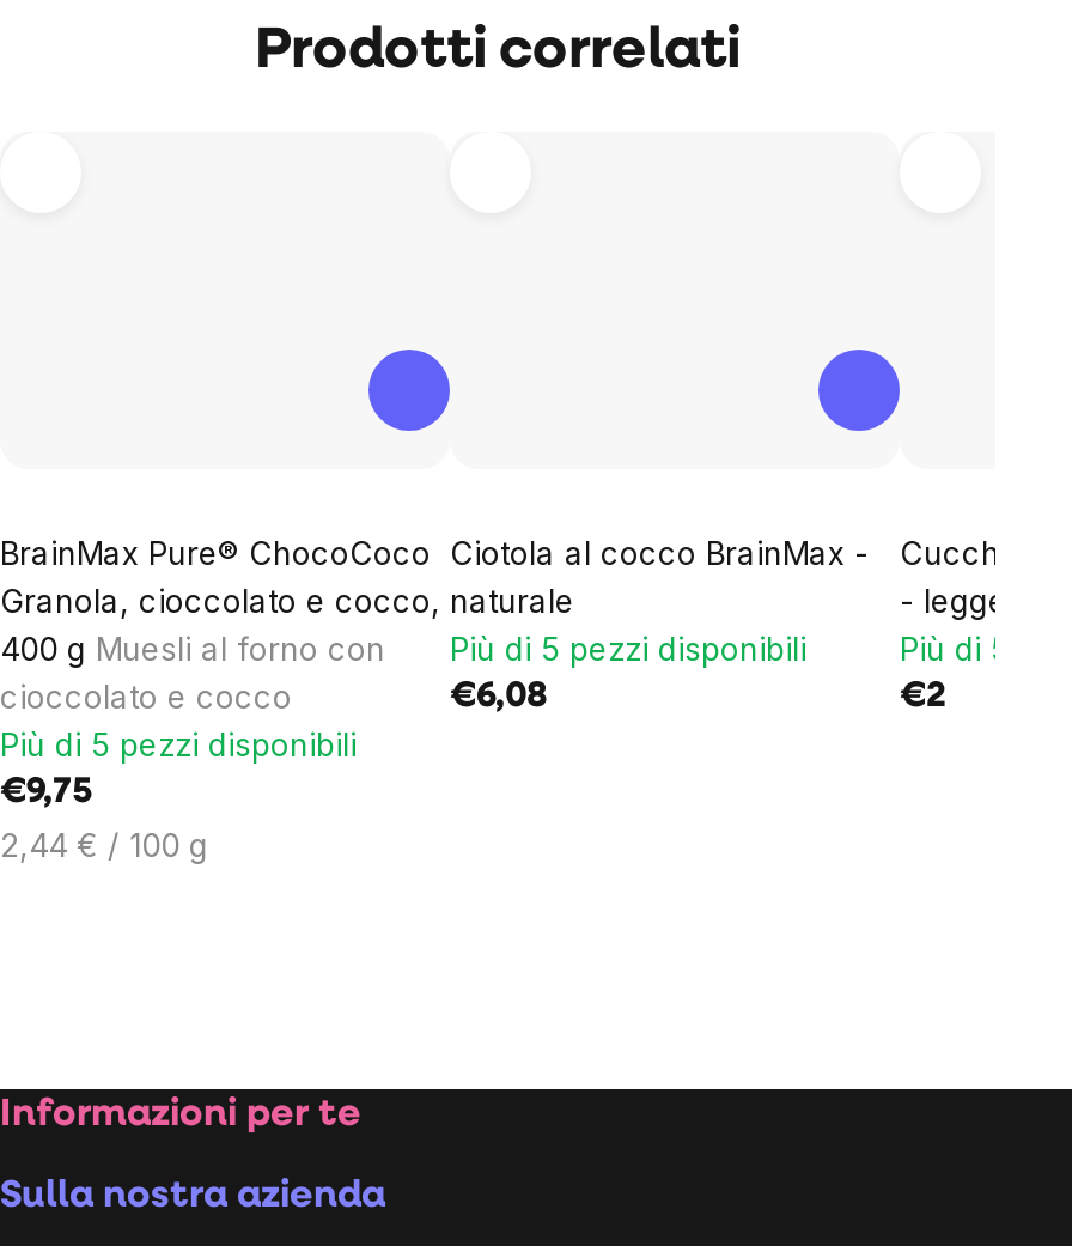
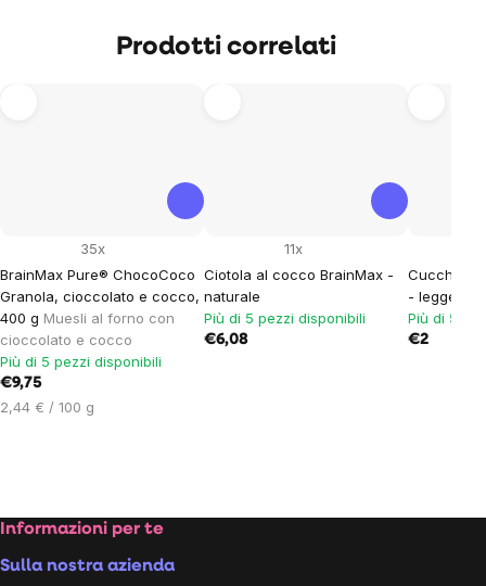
none -> [80,240,105,257] 35x
none -> [284,240,303,257] 11x

